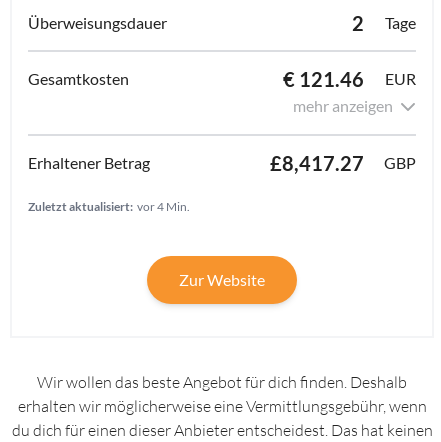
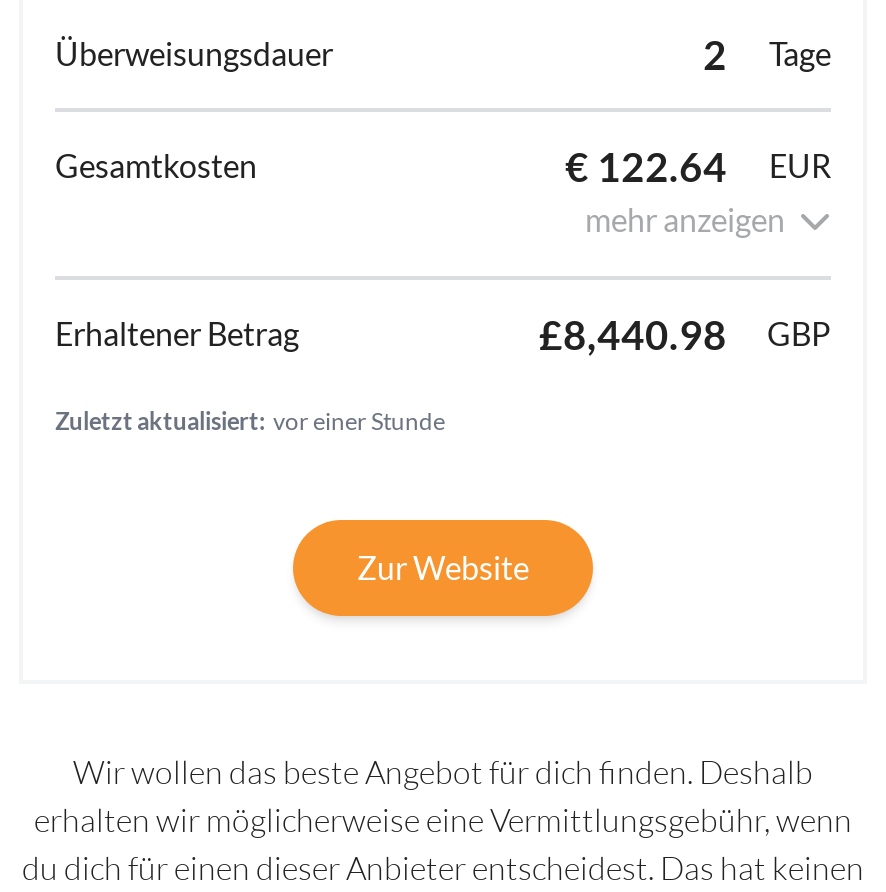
[283,67,416,91] € 121.46 EUR -> [565,141,831,189] € 122.64 EUR
[270,151,416,175] £8,417.27 GBP -> [539,309,831,357] £8,440.98 GBP
[28,199,190,214] Zuletzt aktualisiert: vor 4 Min. -> [55,405,445,435] Zuletzt aktualisiert: vor einer Stunde

